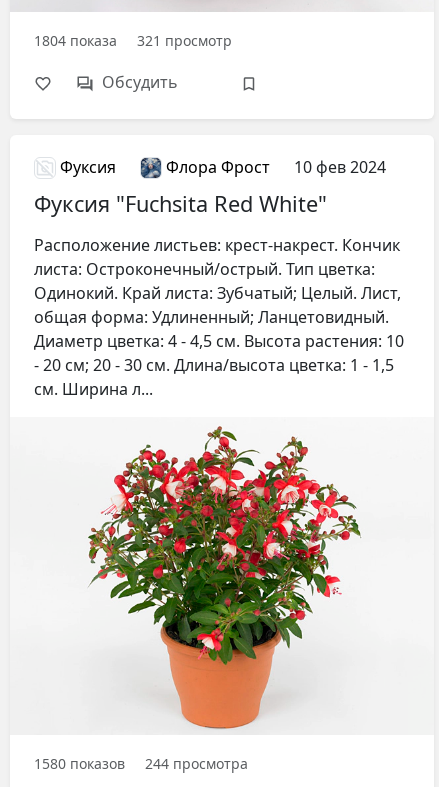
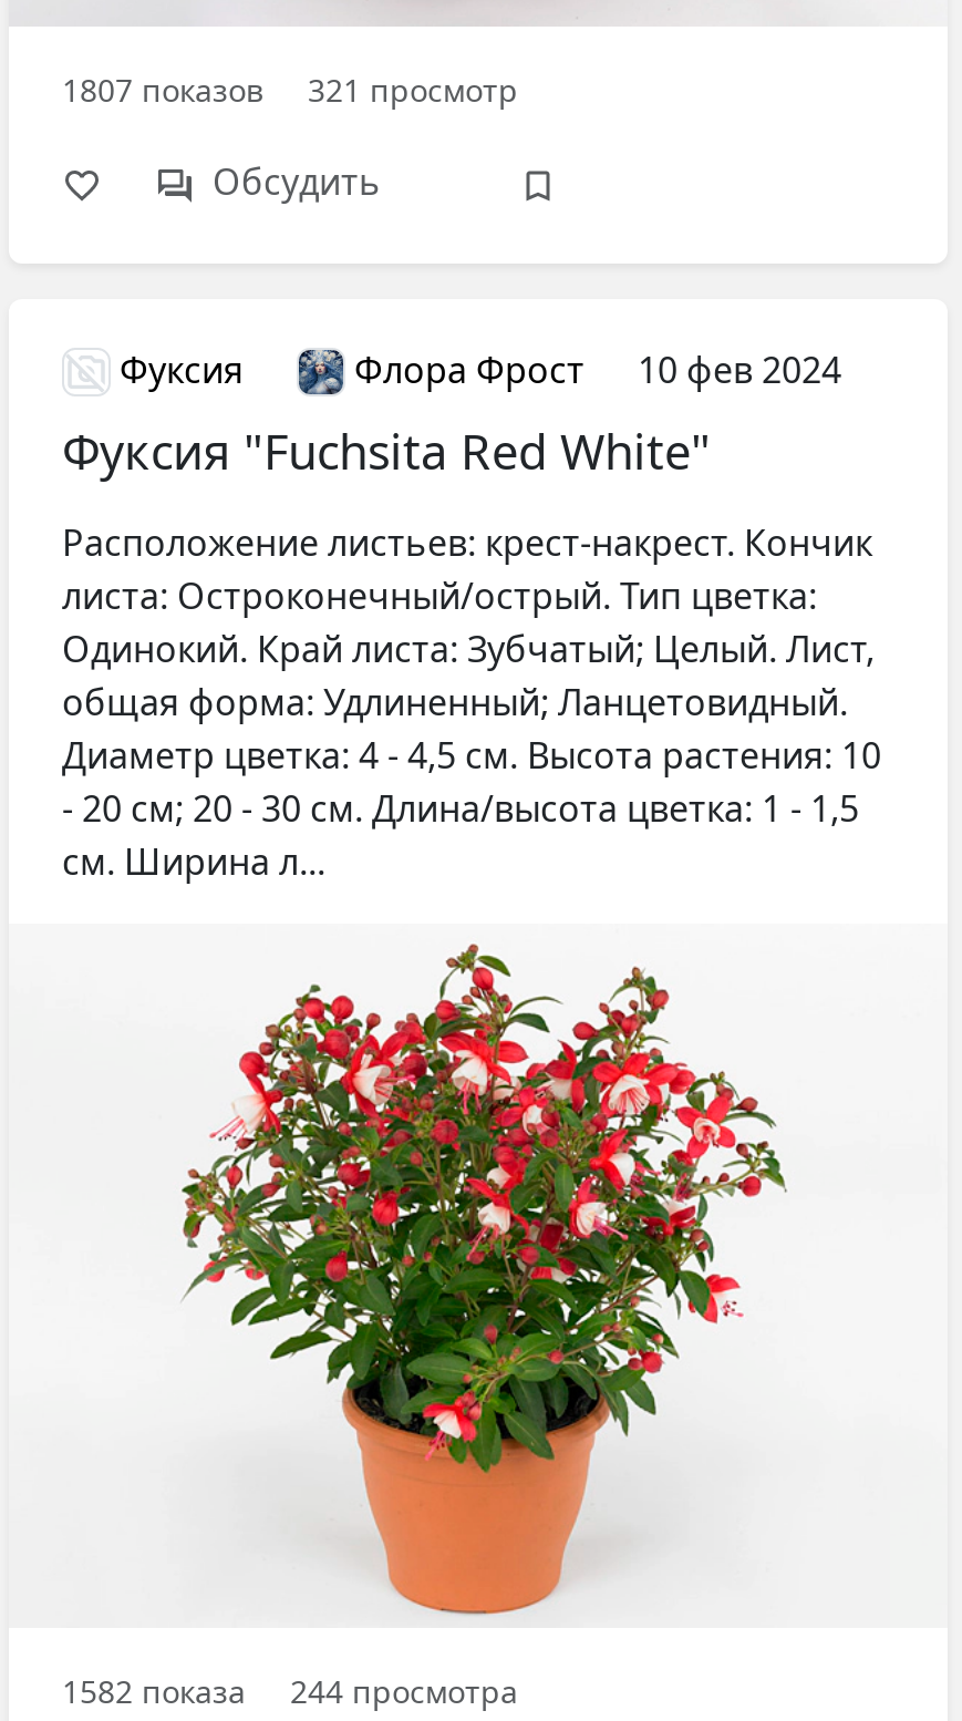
[34,31,232,50] 1804 показа 321 просмотр -> [62,70,518,112] 1807 показов 321 просмотр
[34,753,248,772] 1580 показов 244 просмотра -> [62,1669,518,1711] 1582 показа 244 просмотра

